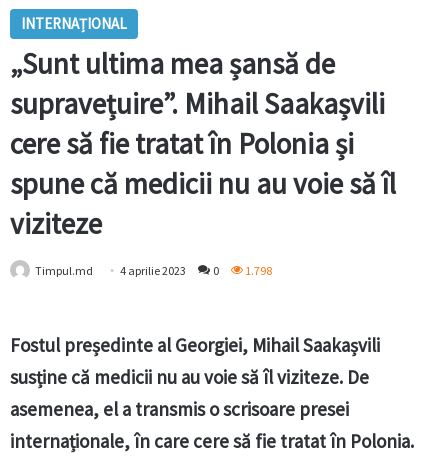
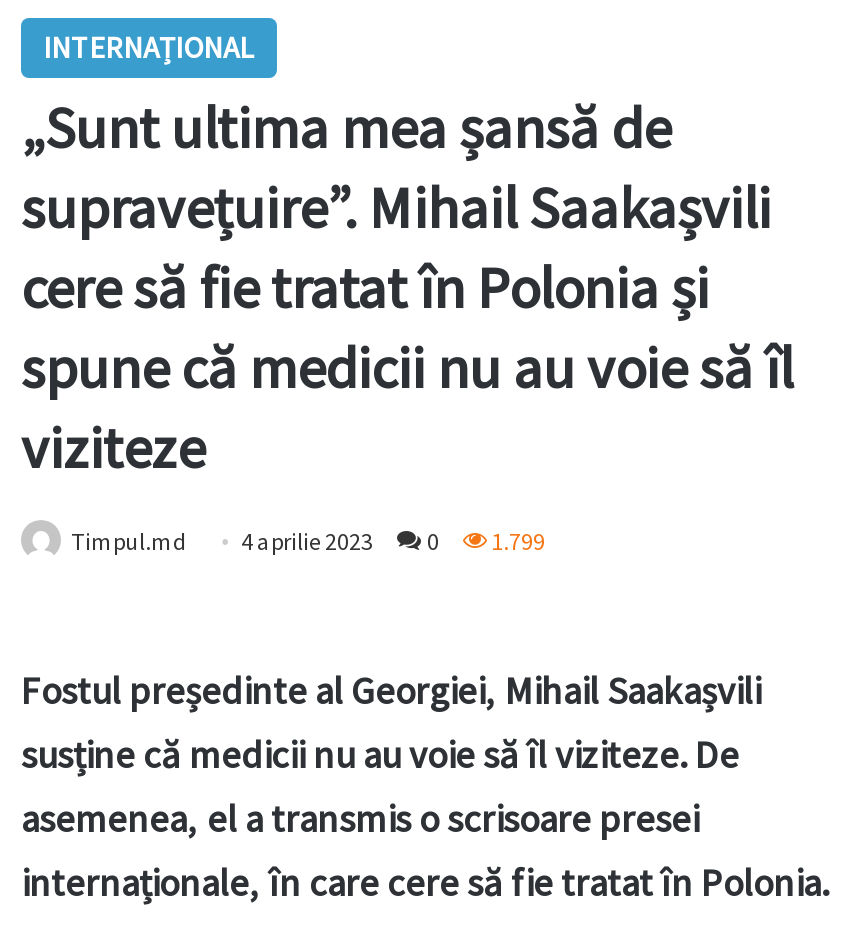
[35,263,272,278] Timpul.md 4 aprilie 2023 0 1.798 -> [71,527,545,557] Timpul.md 4 aprilie 2023 0 1.799

